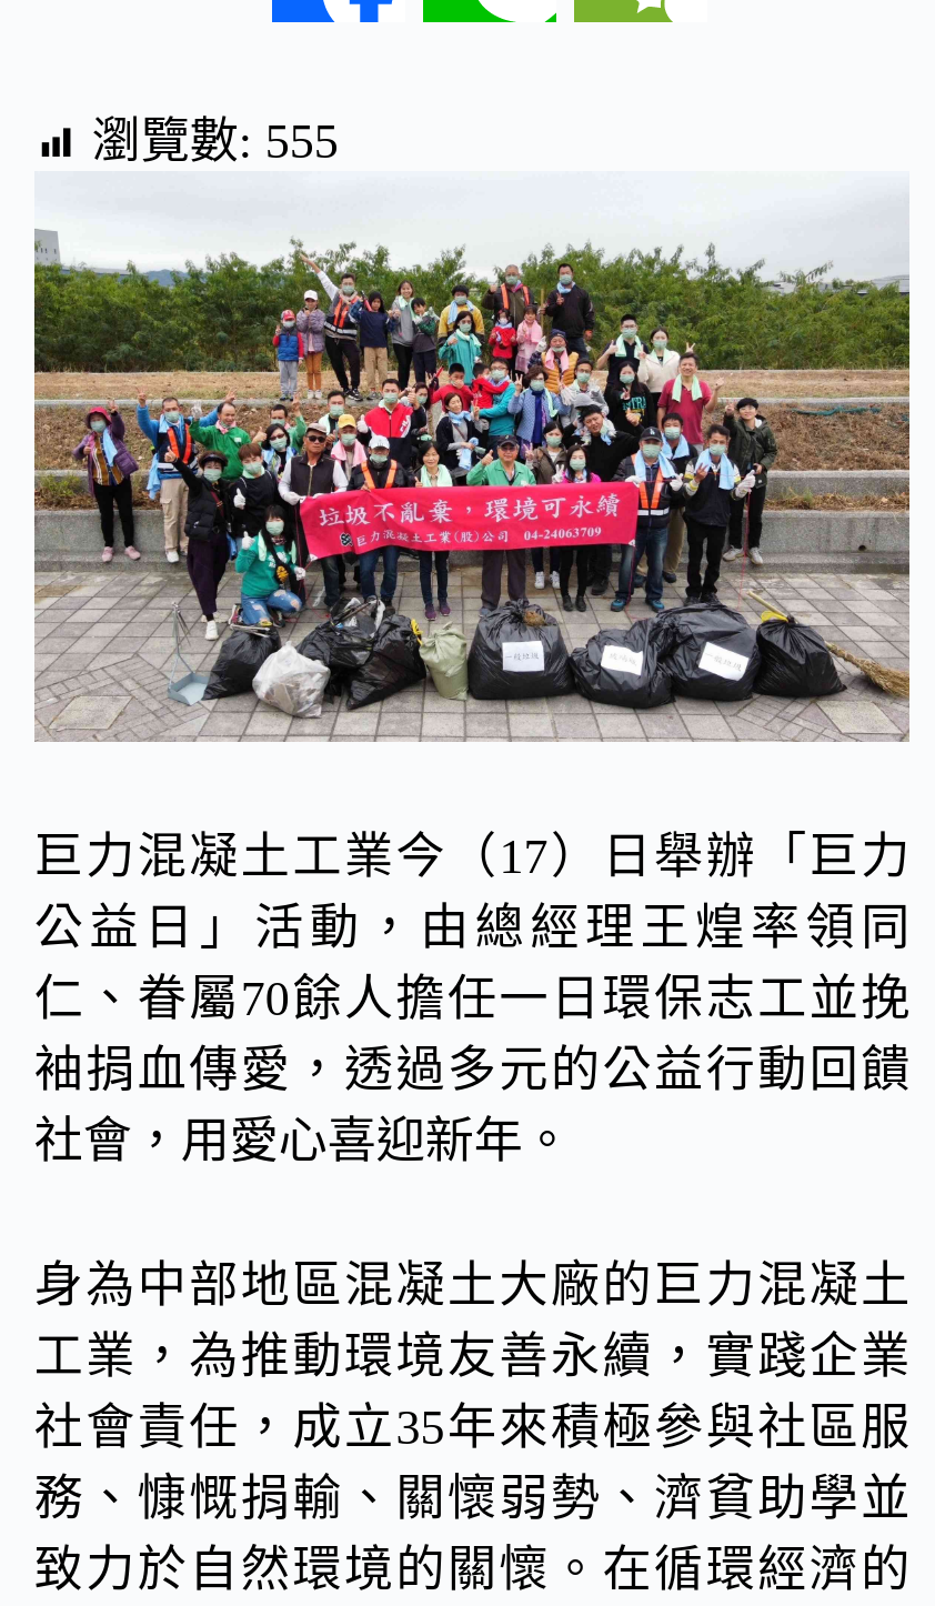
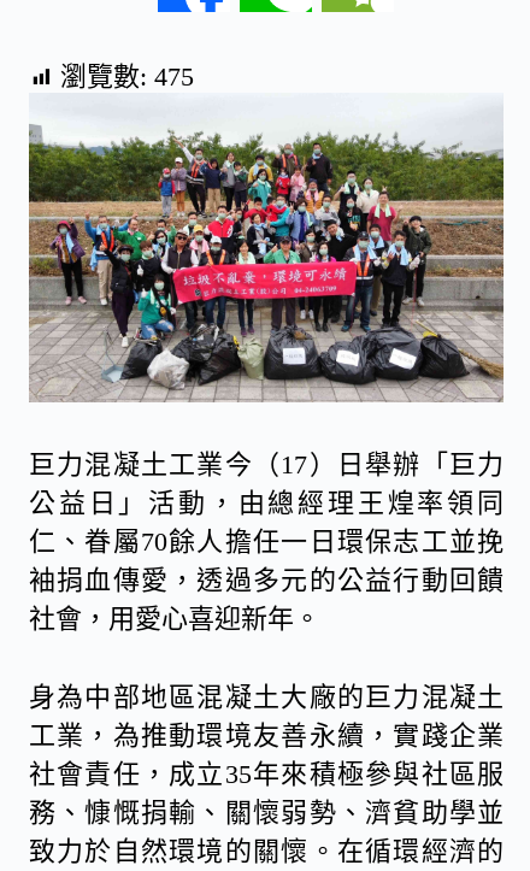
[92,113,338,168] 瀏覽數: 555 -> [60,61,194,91] 瀏覽數: 475

